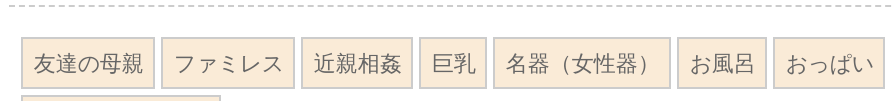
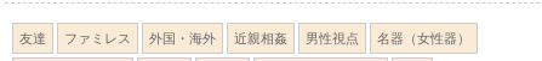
[34,51,144,75] 友達の母親 -> [20,30,47,45] 友達
[432,51,476,75] 巨乳 -> [306,30,359,45] 男性視点
[690,51,874,75] お風呂 | おっぱい -> none
none -> [150,30,216,45] 外国・海外

